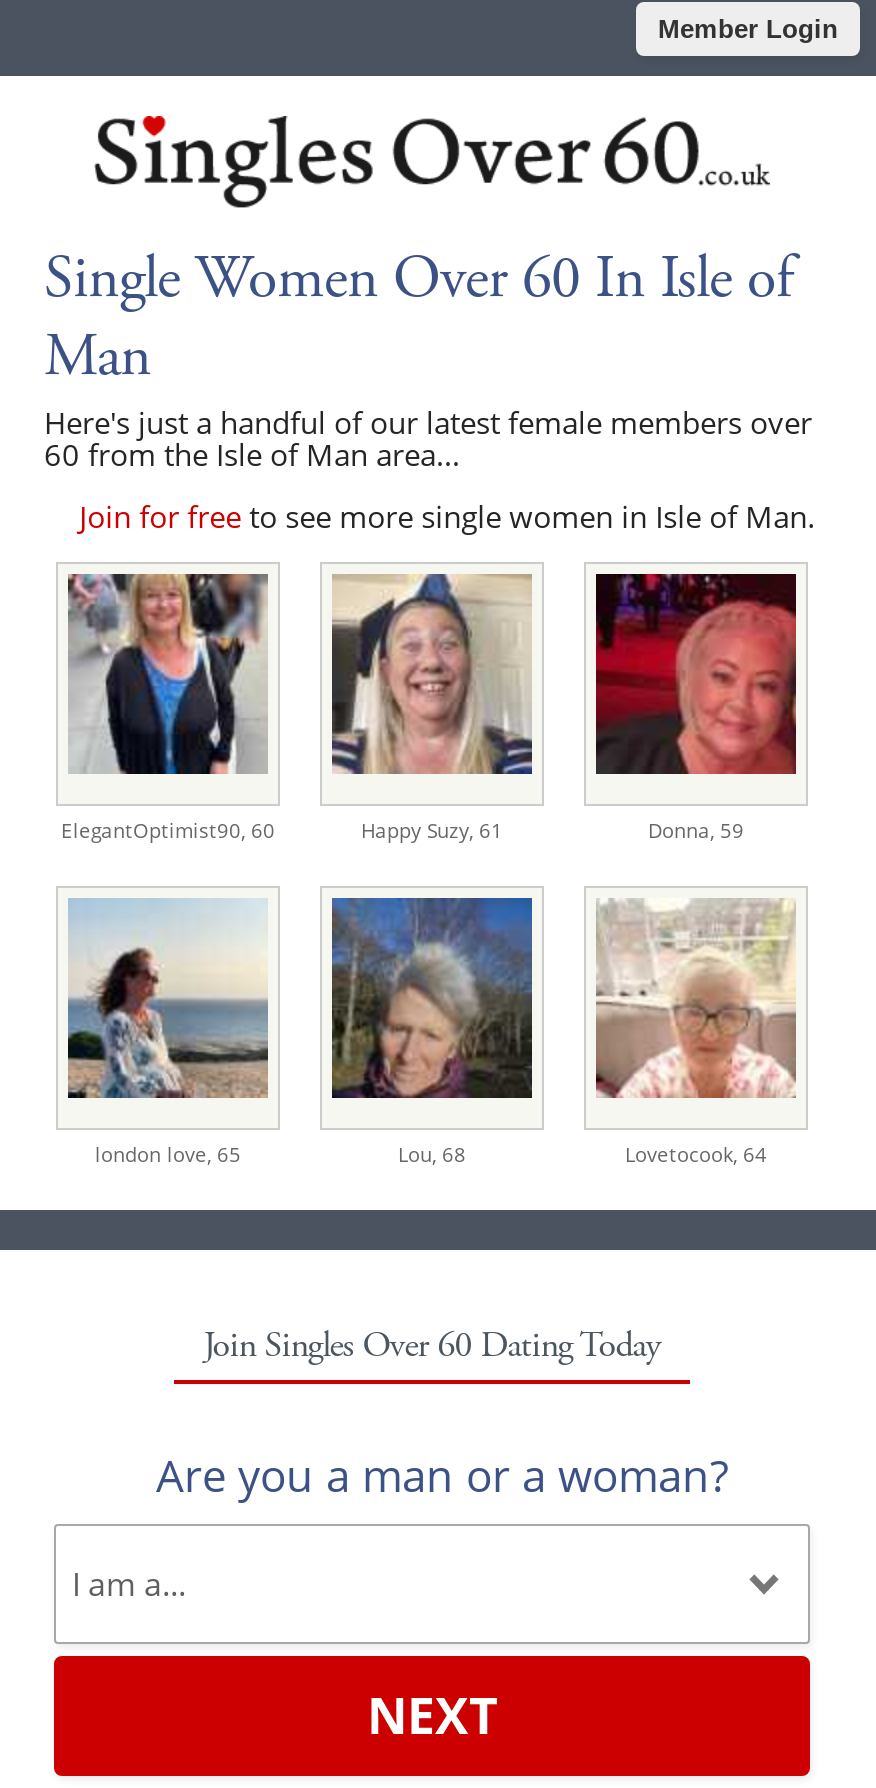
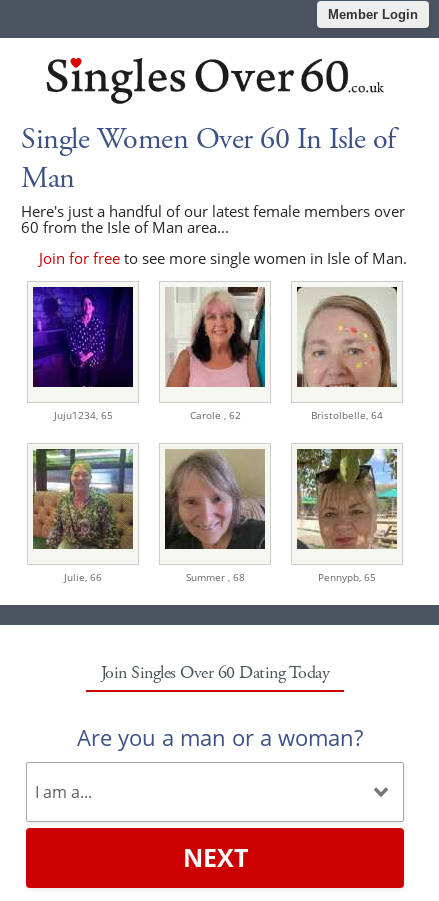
[61,572,744,843] [image] | ElegantOptimist90, 60 | Happy Suzy, 61 | Donna, 59 -> [32,286,383,422] [image] | Juju1234, 65 | Carole , 62 | Bristolbelle, 64
[330,574,532,774] [image] -> [165,286,266,387] [image]
[594,572,798,776] [image] -> [297,287,397,388] [image]
[66,898,767,1167] [image] | london love, 65 | Lou, 68 | Lovetocook, 64 -> [32,448,376,584] [image] | Julie, 66 | Summer , 68 | Pennypb, 65
[330,896,534,1098] [image] -> [165,449,265,549] [image]
[594,898,796,1098] [image] -> [296,448,398,549] [image]

